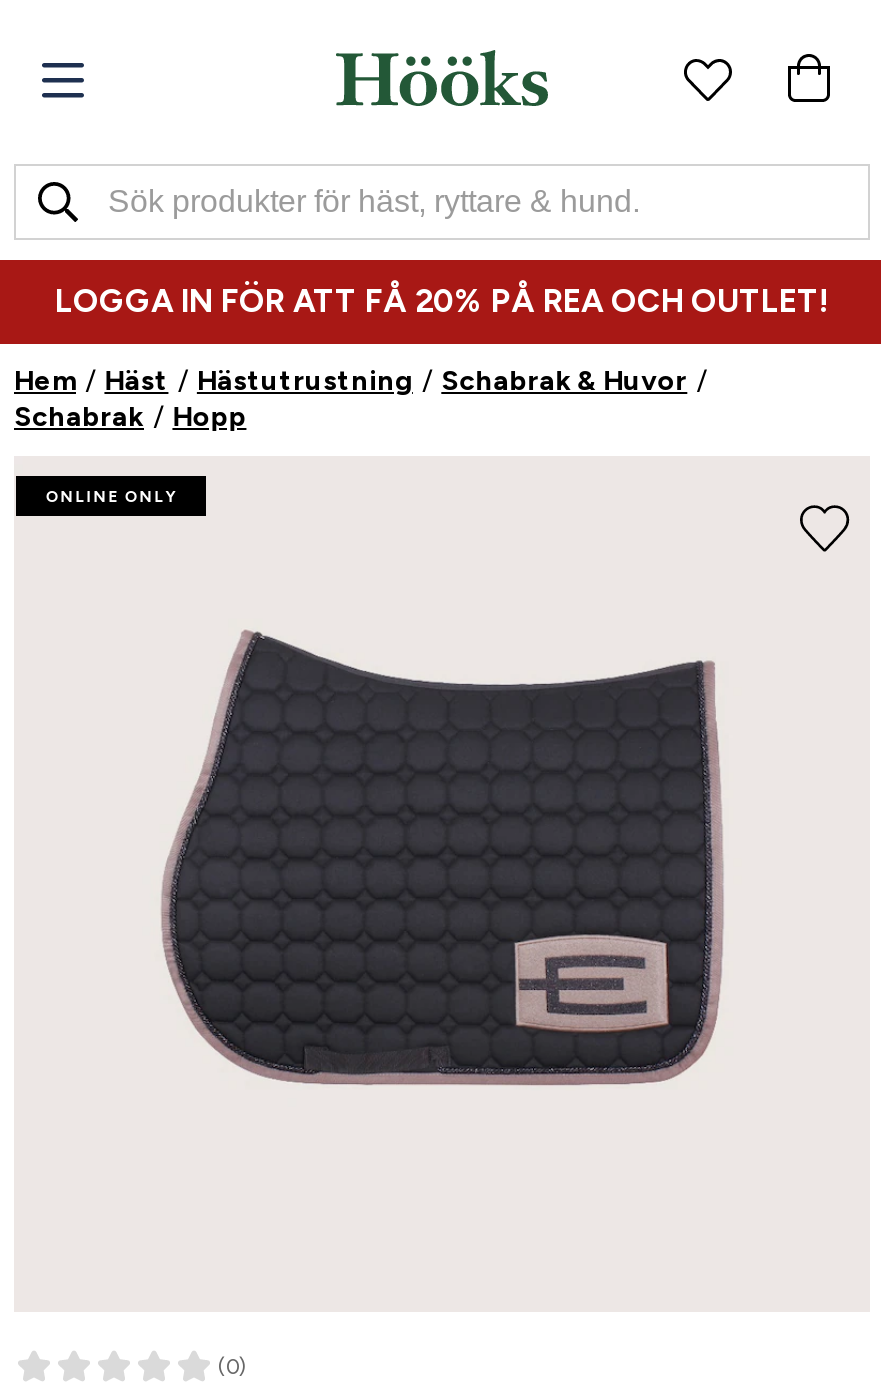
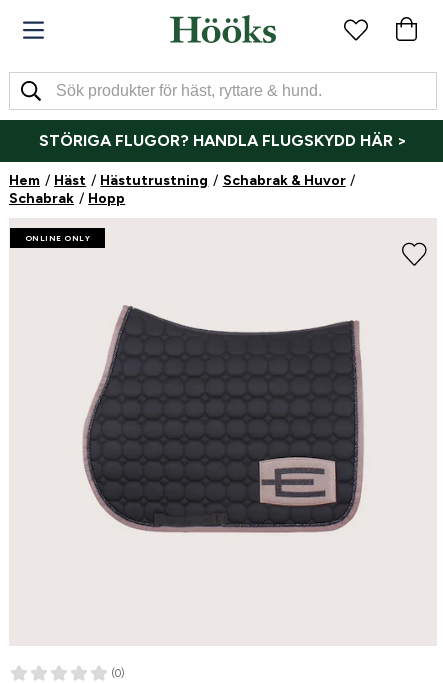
[55,282,829,320] LOGGA IN FÖR ATT FÅ 20% PÅ REA OCH OUTLET! -> [39,131,407,150] STÖRIGA FLUGOR? HANDLA FLUGSKYDD HÄR >

